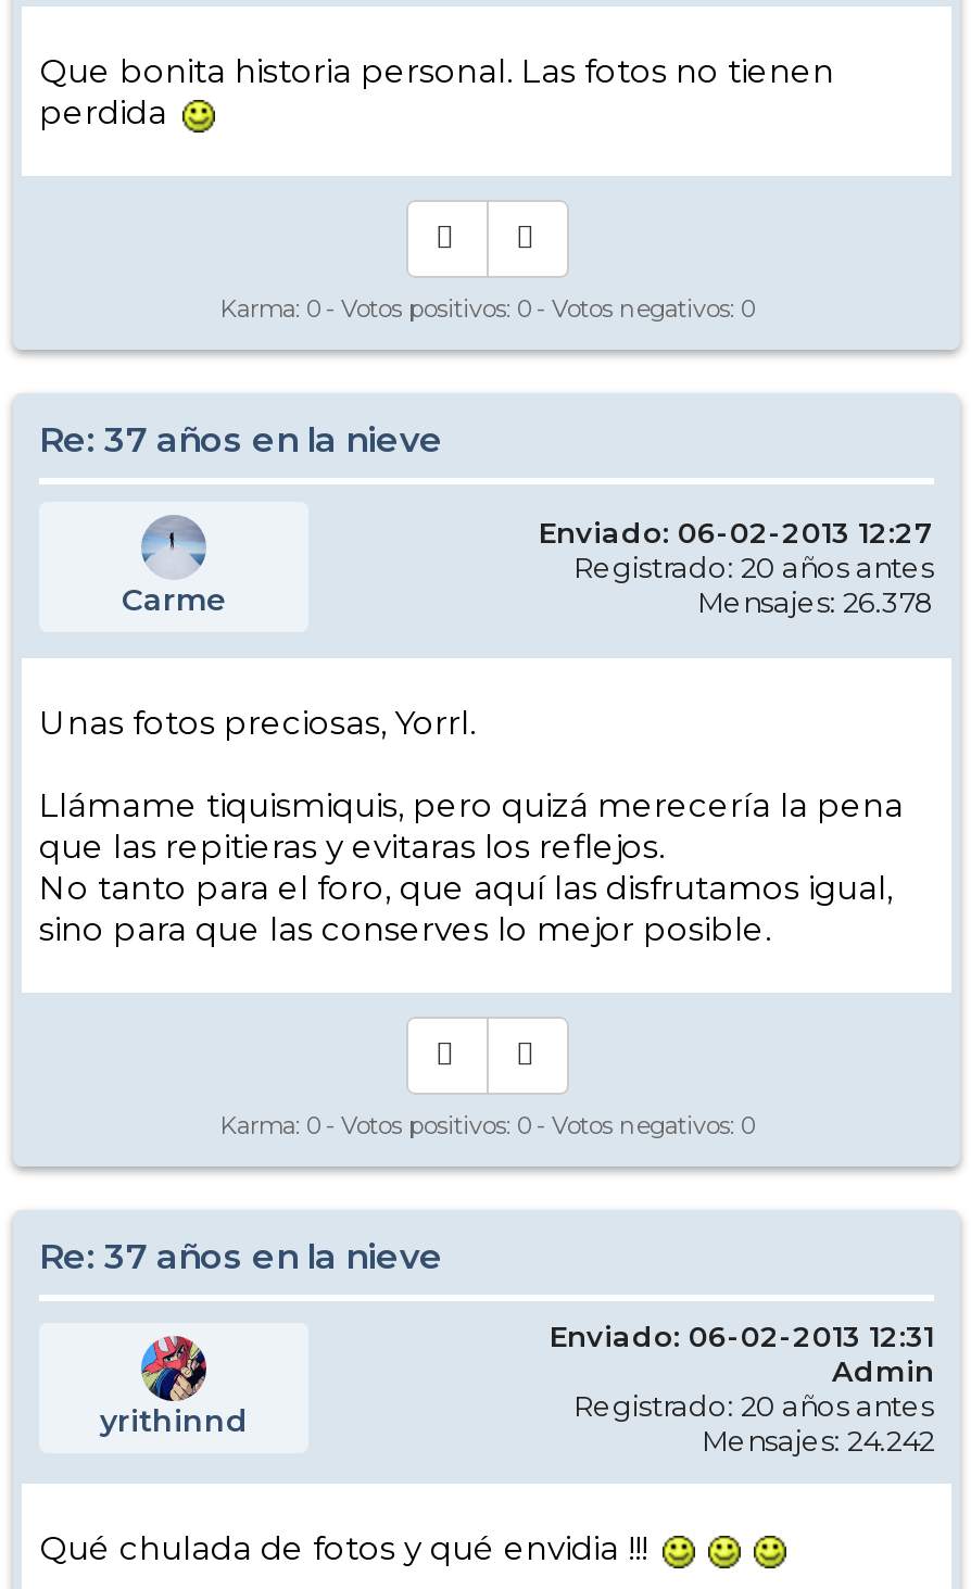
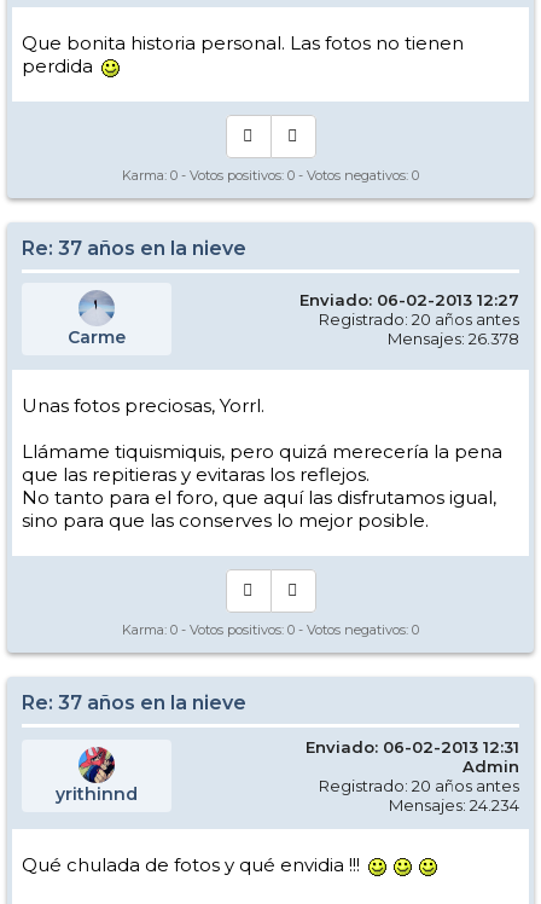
[702,1423,934,1458] Mensajes: 24.242 -> [389,795,519,815] Mensajes: 24.234

